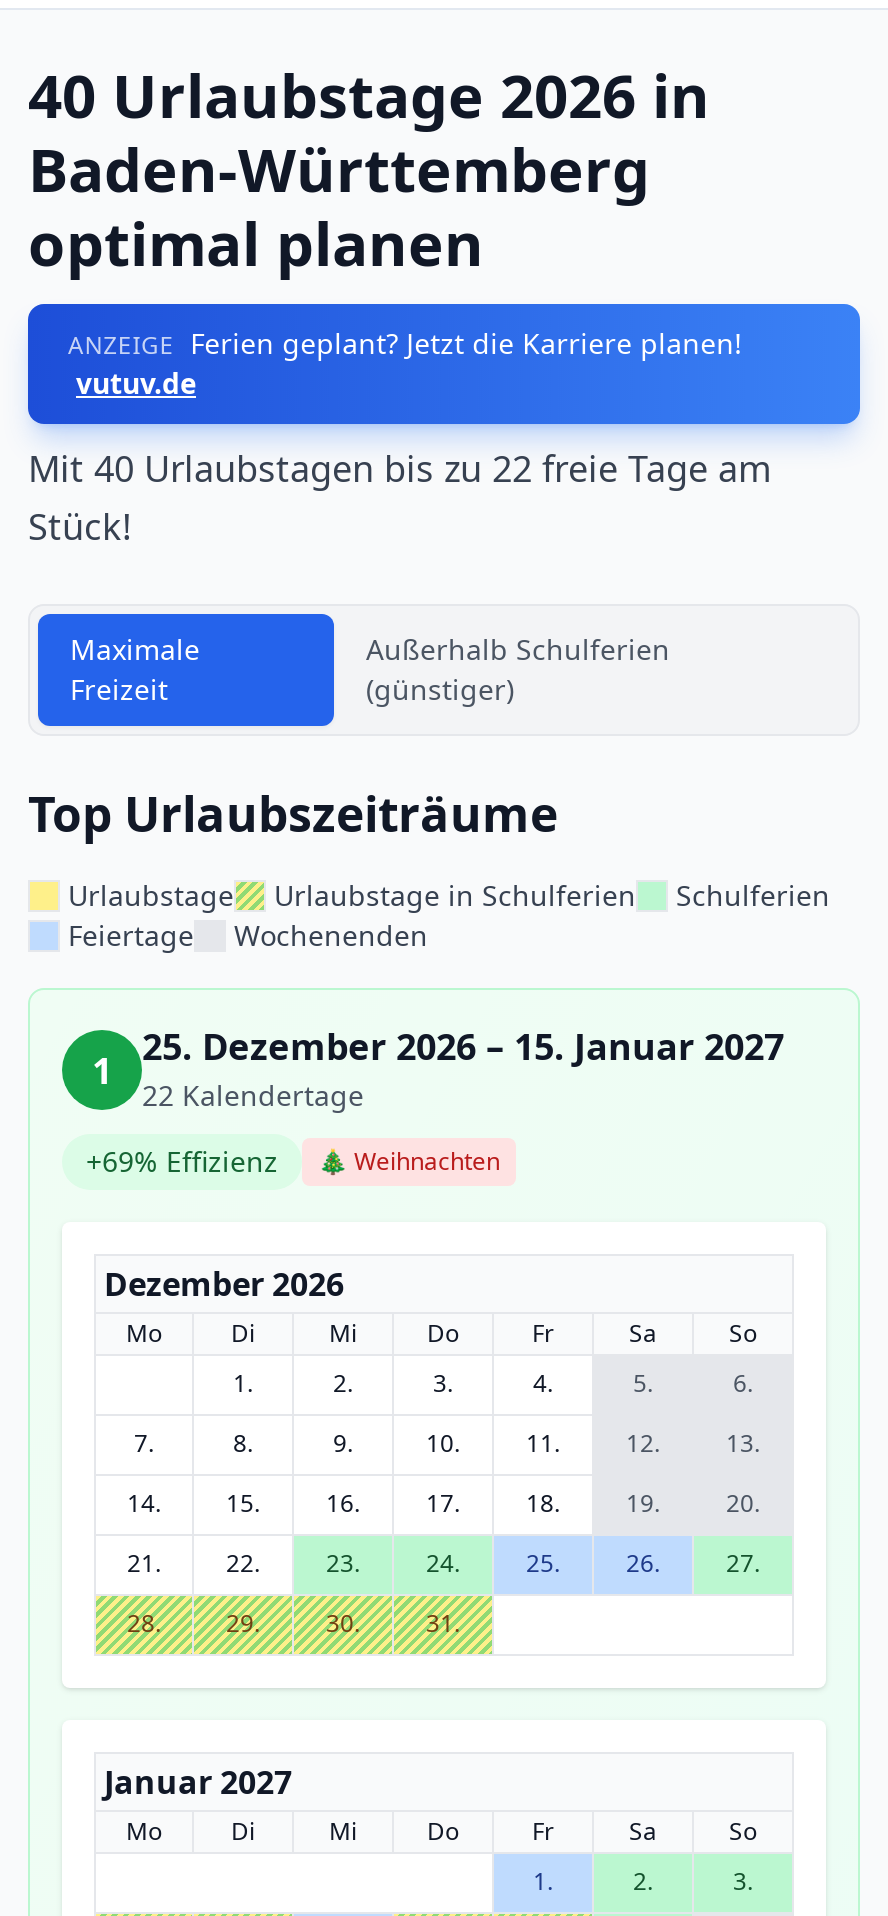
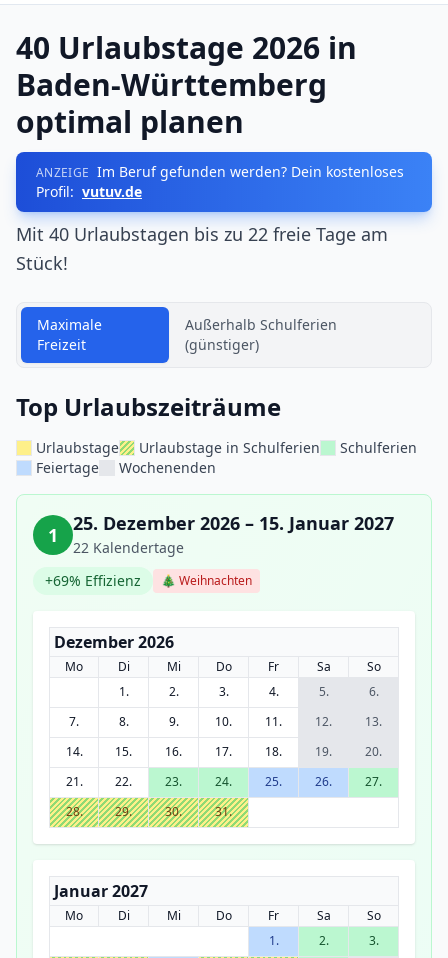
[68,324,742,402] ANZEIGE Ferien geplant? Jetzt die Karriere planen! | vutuv.de -> [36,162,404,201] ANZEIGE Im Beruf gefunden werden? Dein kostenloses | Profil: vutuv.de

